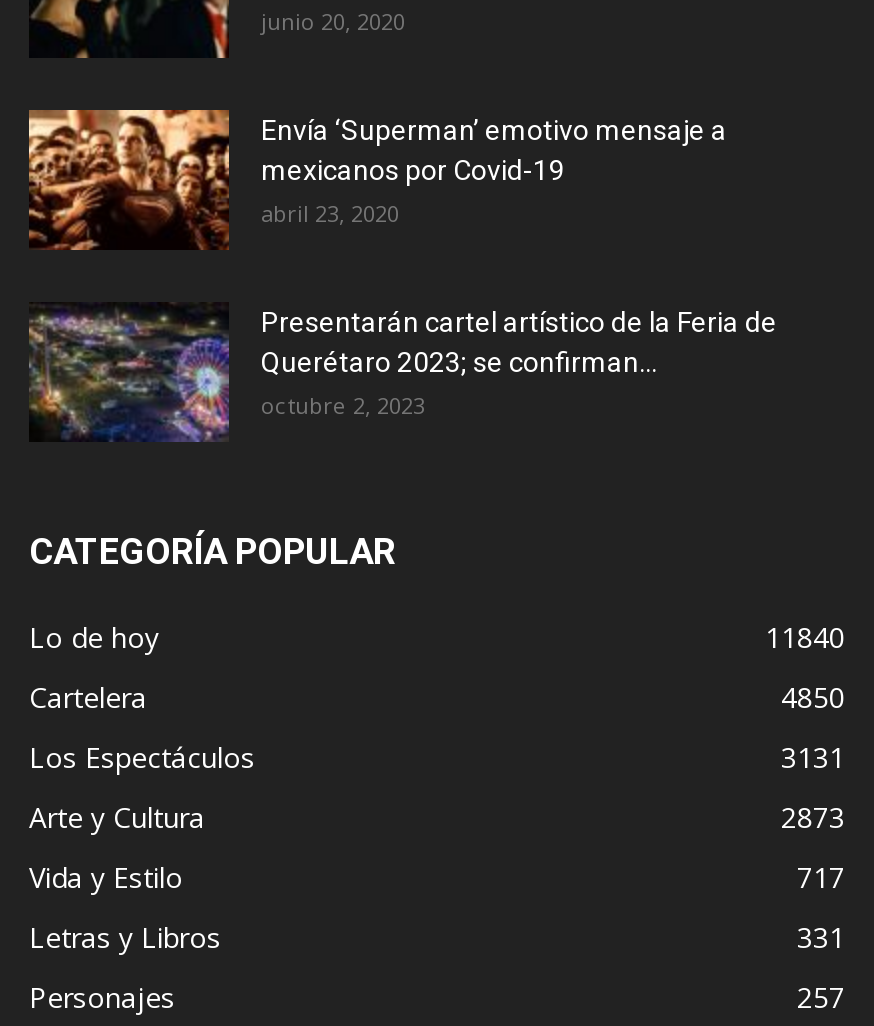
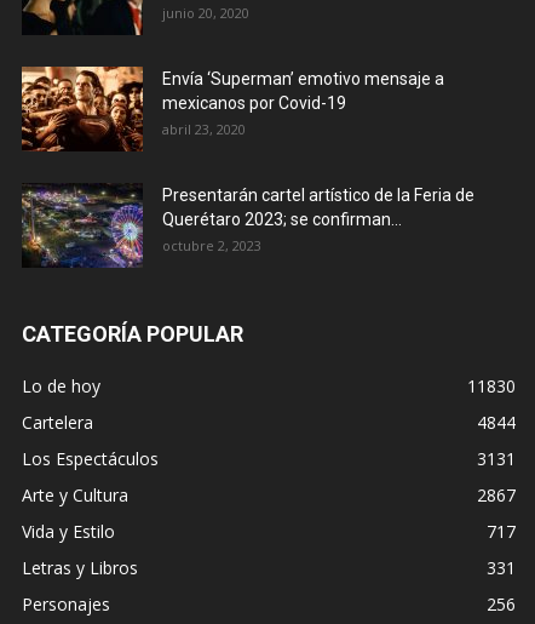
[765,618,845,656] 11840 -> [467,374,516,397] 11830
[781,678,845,716] 4850 -> [477,411,516,434] 4844
[781,798,845,836] 2873 -> [477,483,516,506] 2867
[797,978,845,1016] 257 -> [487,592,516,615] 256

